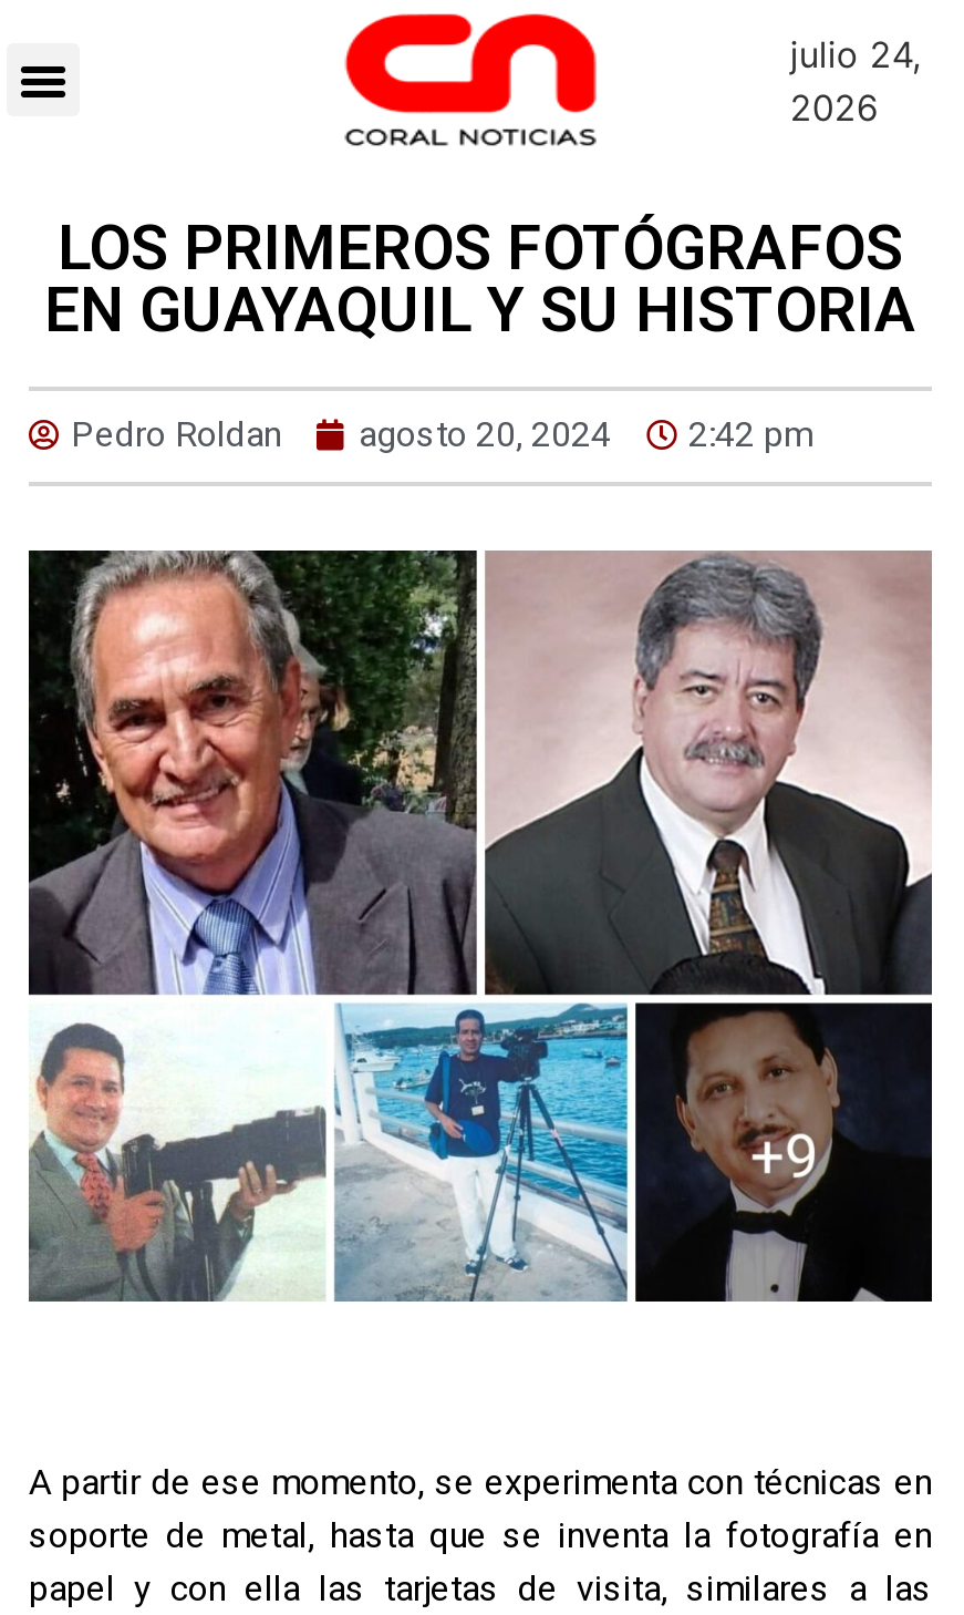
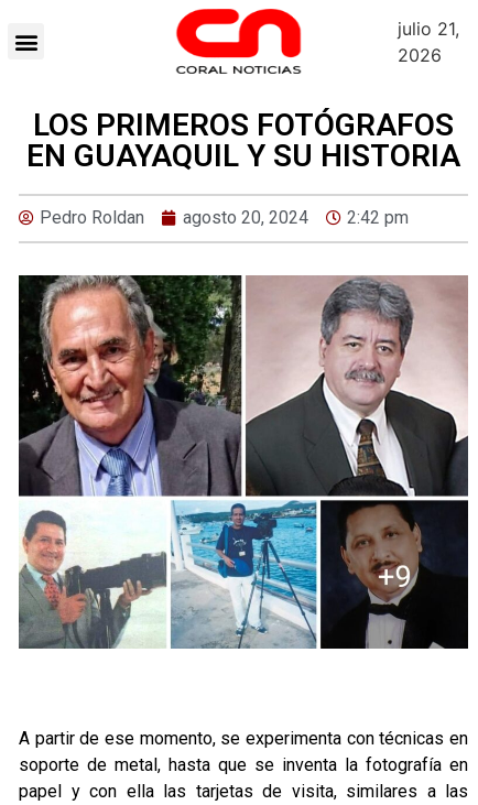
[790,31,921,75] julio 24, -> [397,17,459,39] julio 21,

